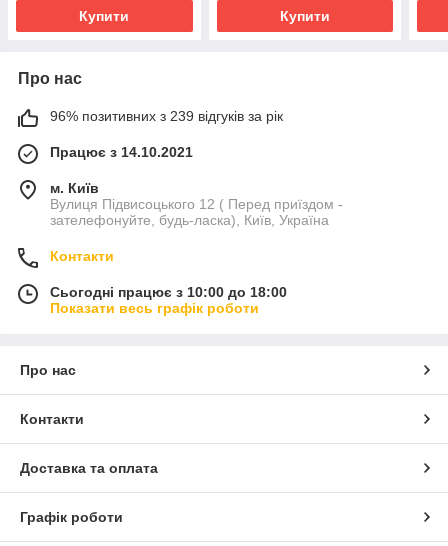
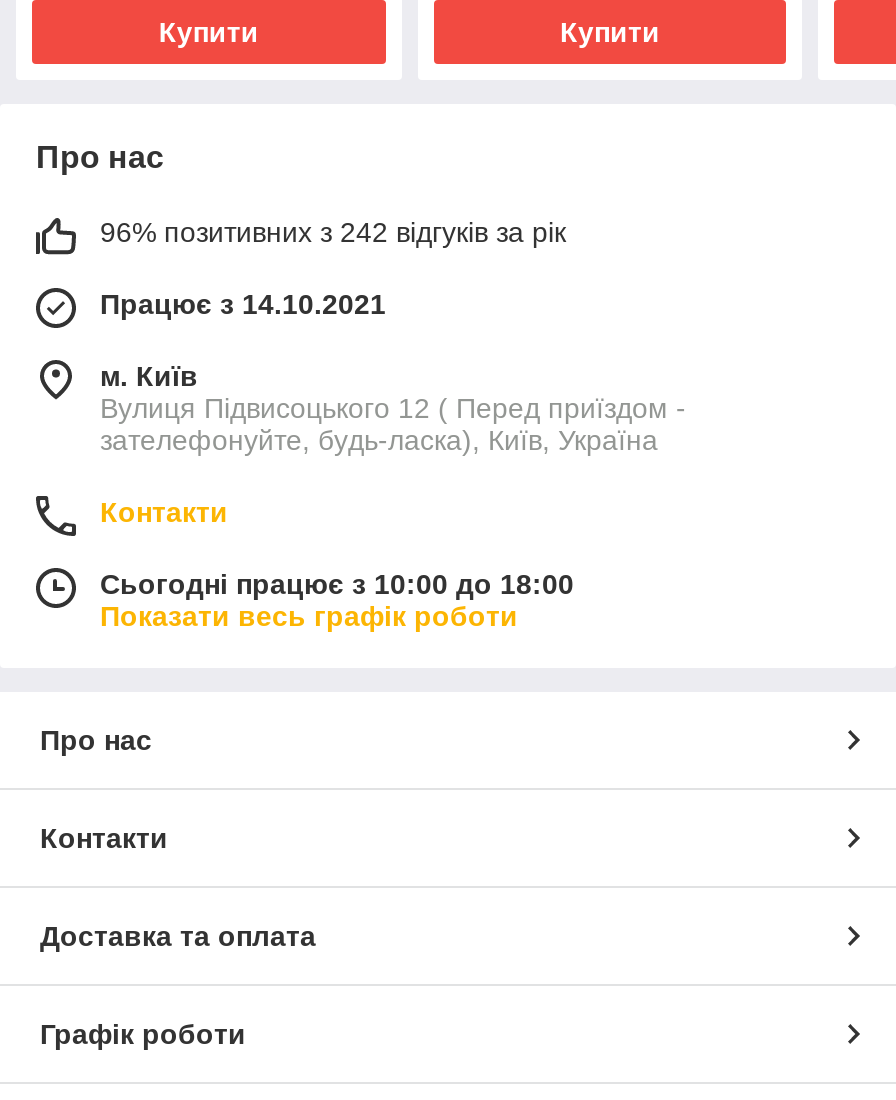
[50,108,283,124] 96% позитивних з 239 відгуків за рік -> [100,217,566,249] 96% позитивних з 242 відгуків за рік

